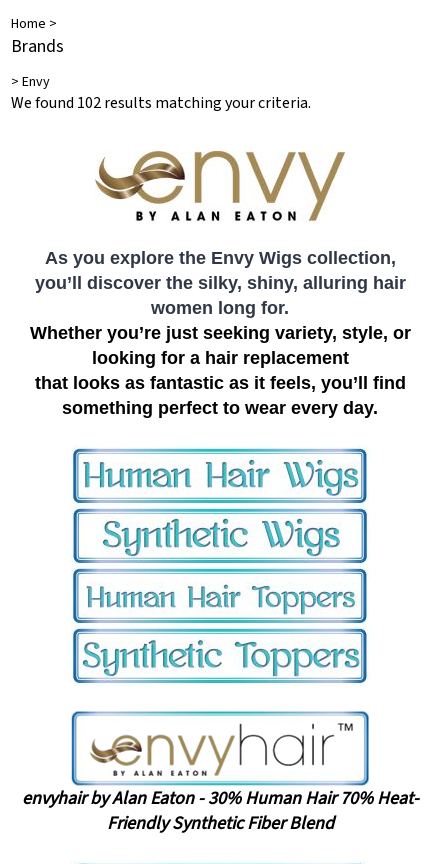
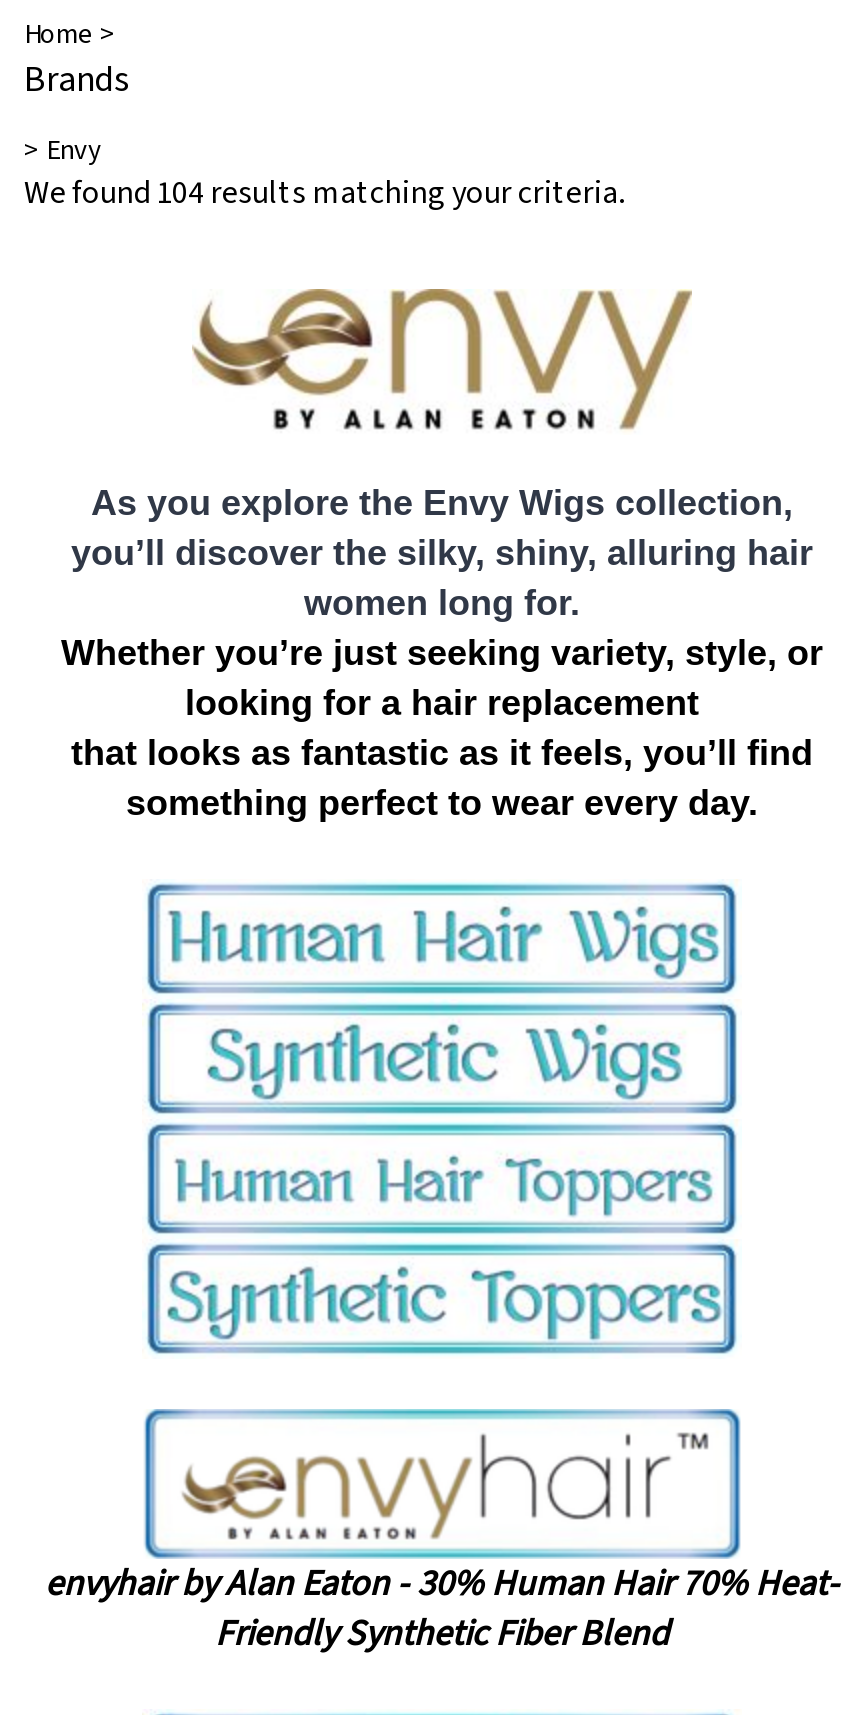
[11,92,311,114] We found 102 results matching your criteria. -> [24,171,624,215] We found 104 results matching your criteria.

